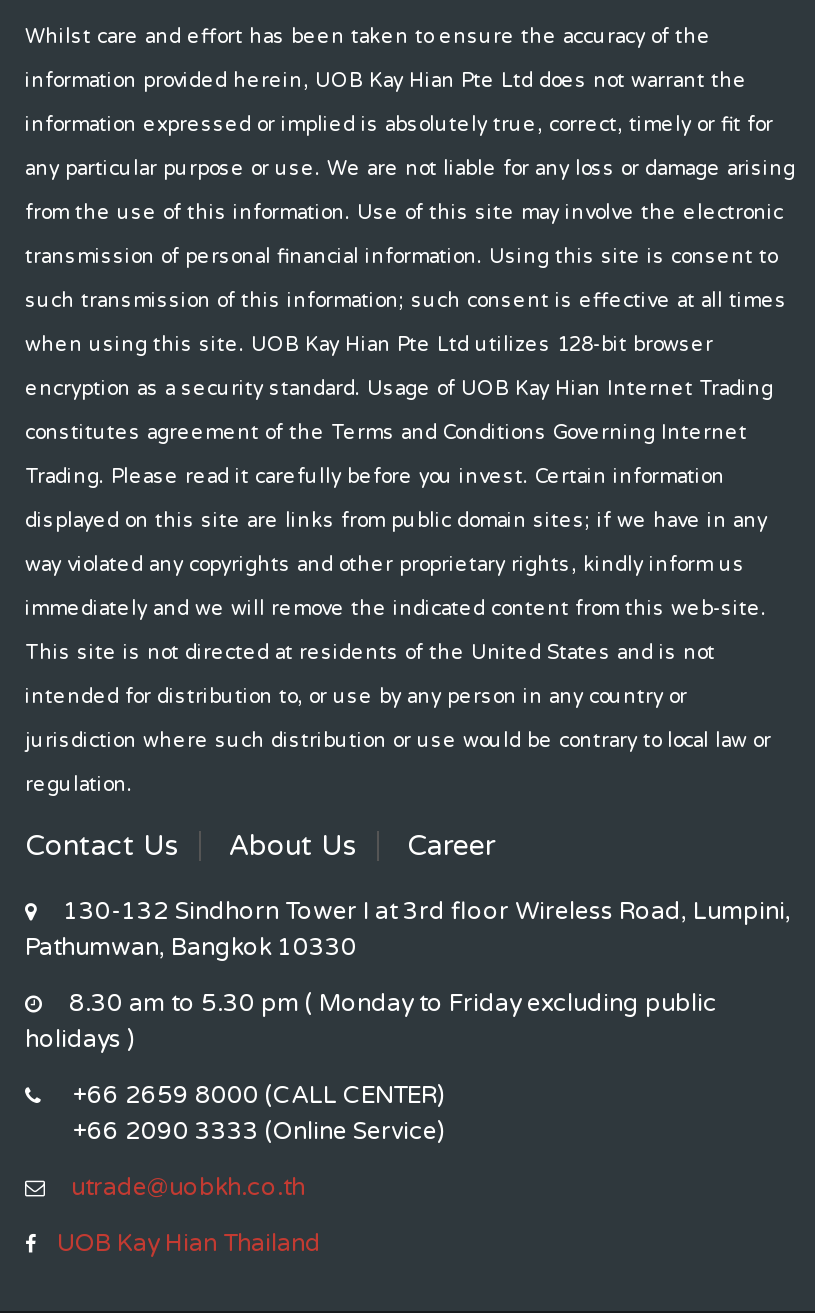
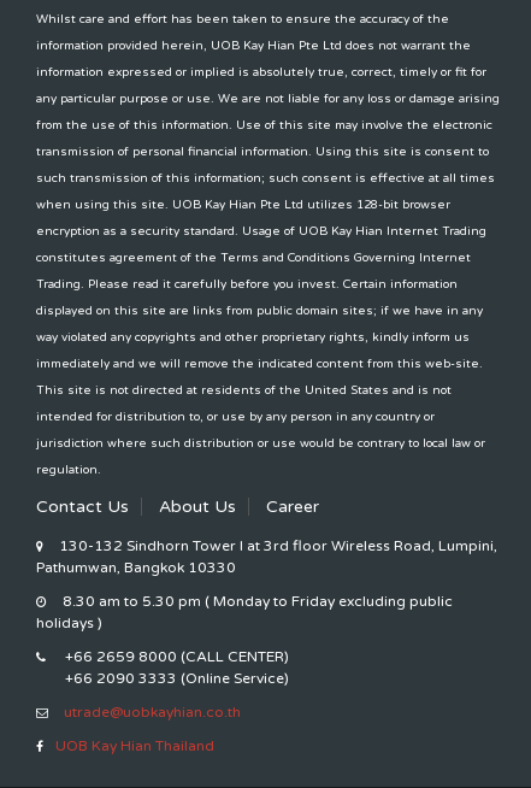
[71,1173,305,1201] utrade@uobkh.co.th -> [64,704,241,721] utrade@uobkayhian.co.th

